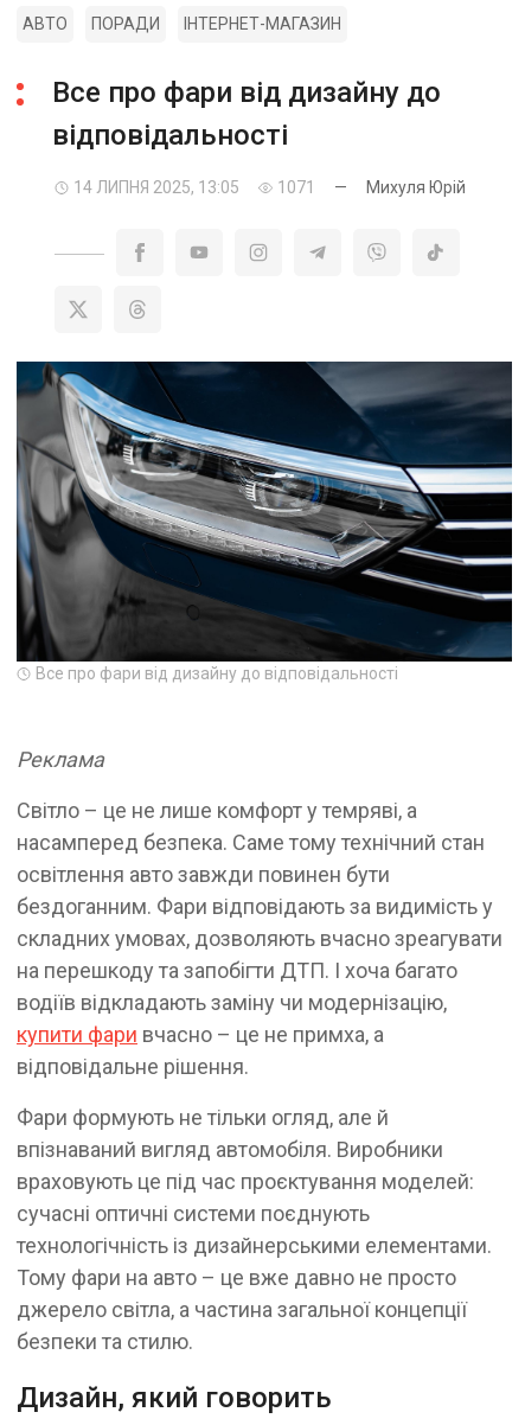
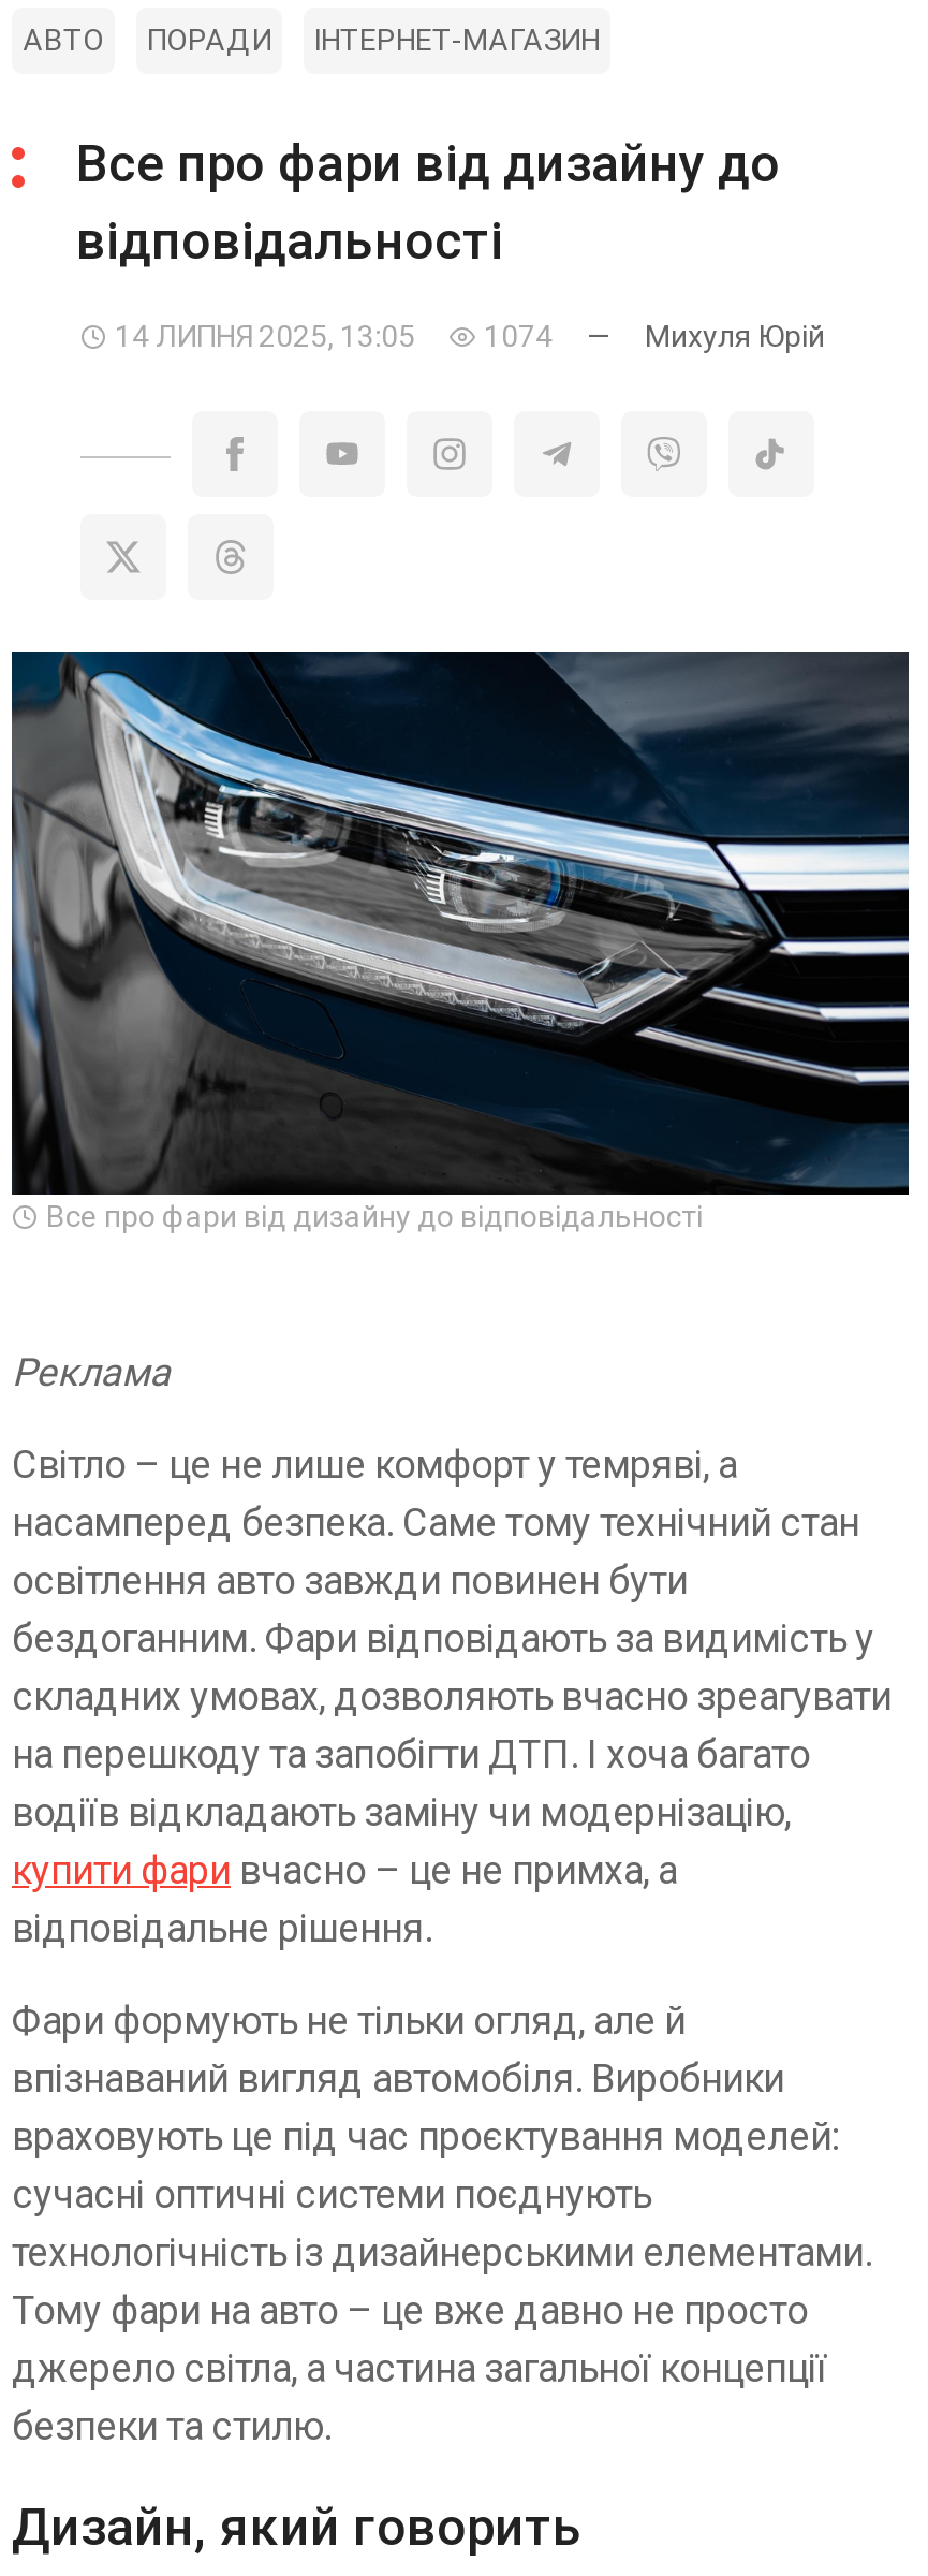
[277,178,315,197] 1071 -> [484,319,553,353] 1074

